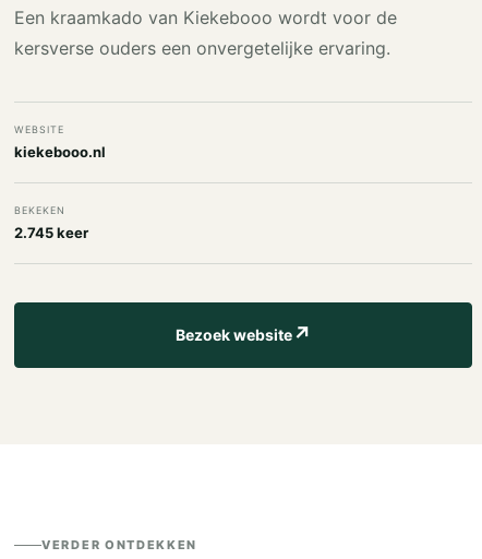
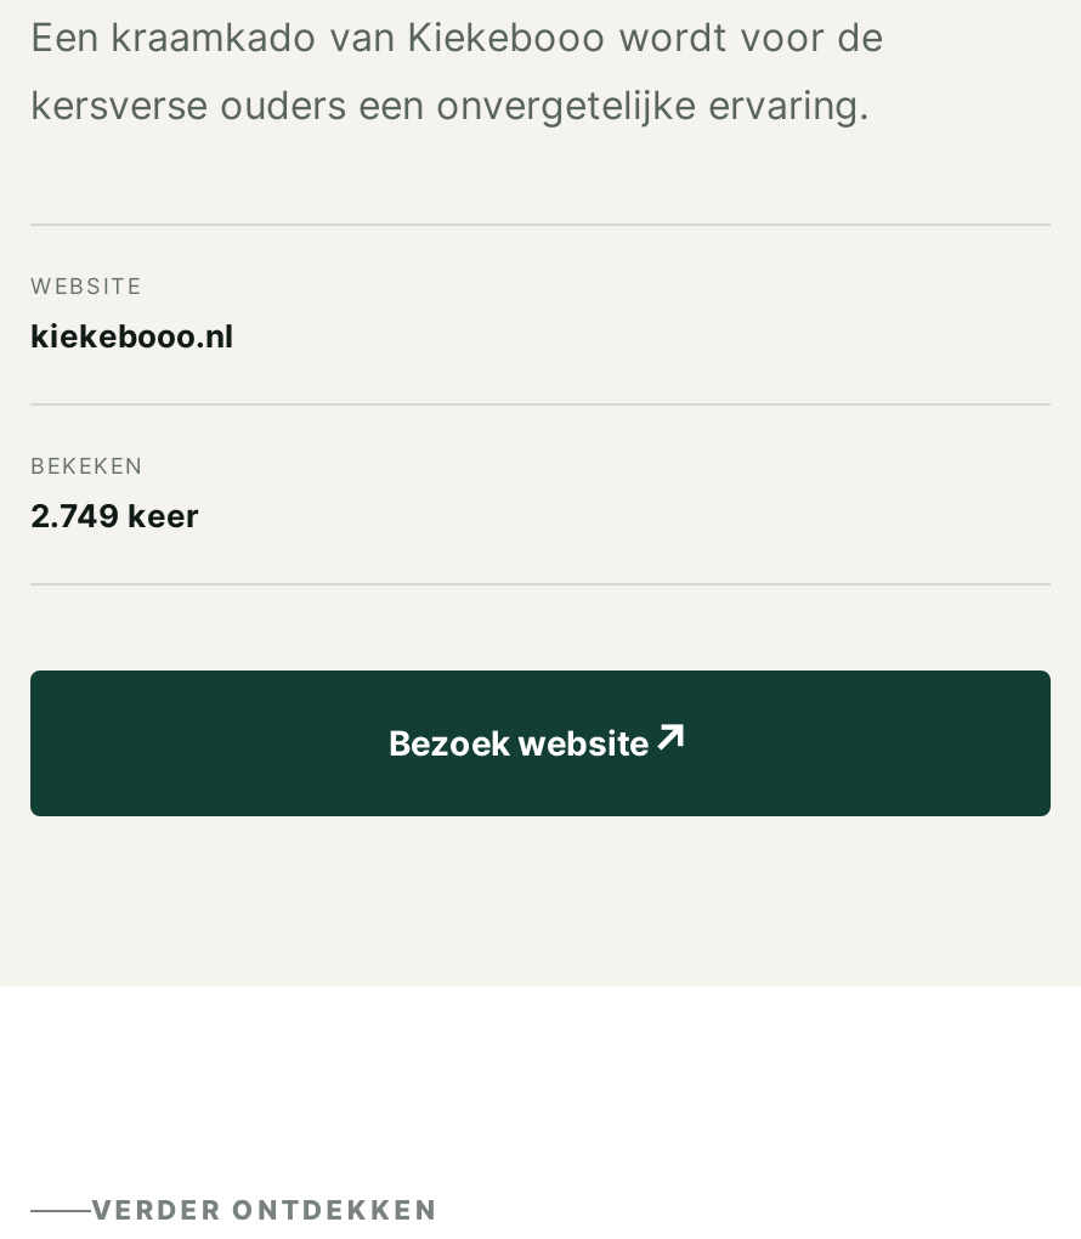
[14,224,88,241] 2.745 keer -> [30,496,198,534] 2.749 keer

